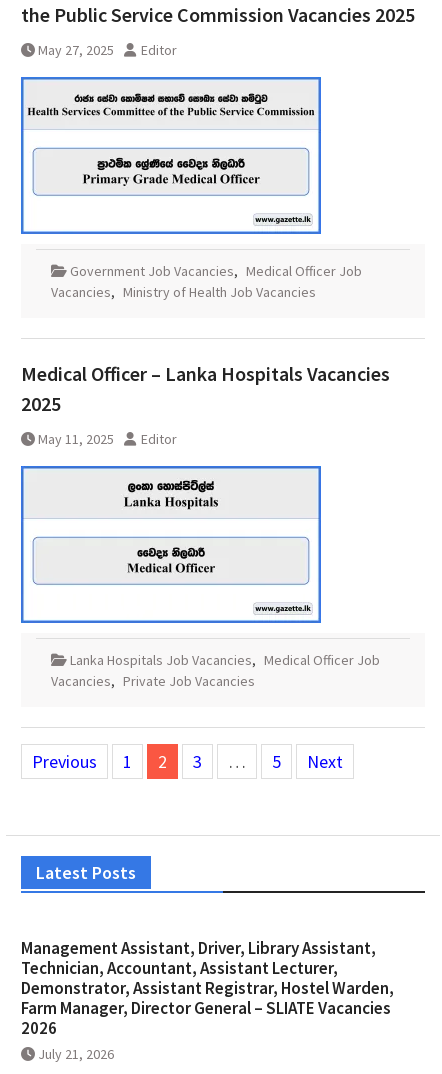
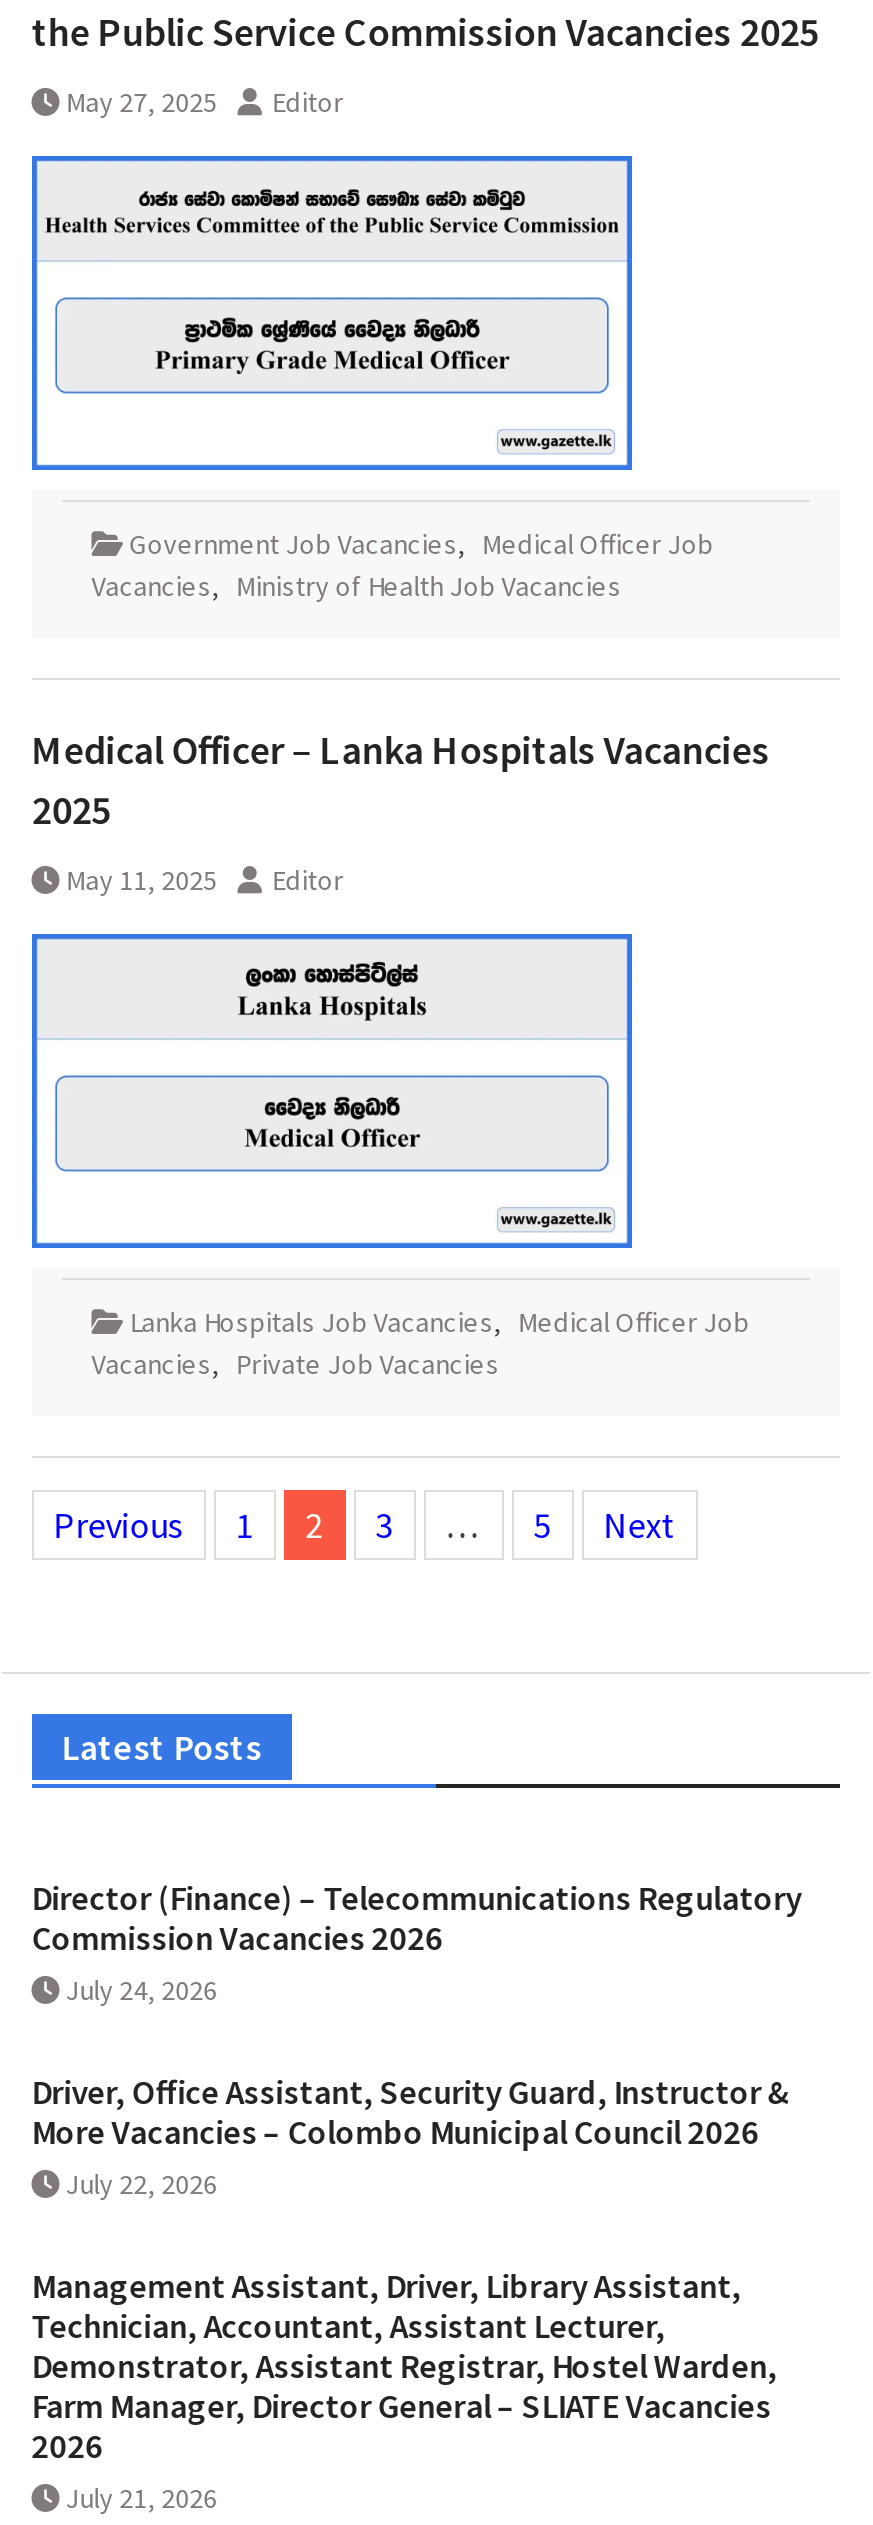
none -> [31,1875,801,2201] Director (Finance) – Telecommunications Regulatory | Commission Vacancies 2026 | July 24, 2026 | Driver, Office Assistant, Security Guard, Instructor & | More Vacancies – Colombo Municipal Council 2026 | July 22, 2026

